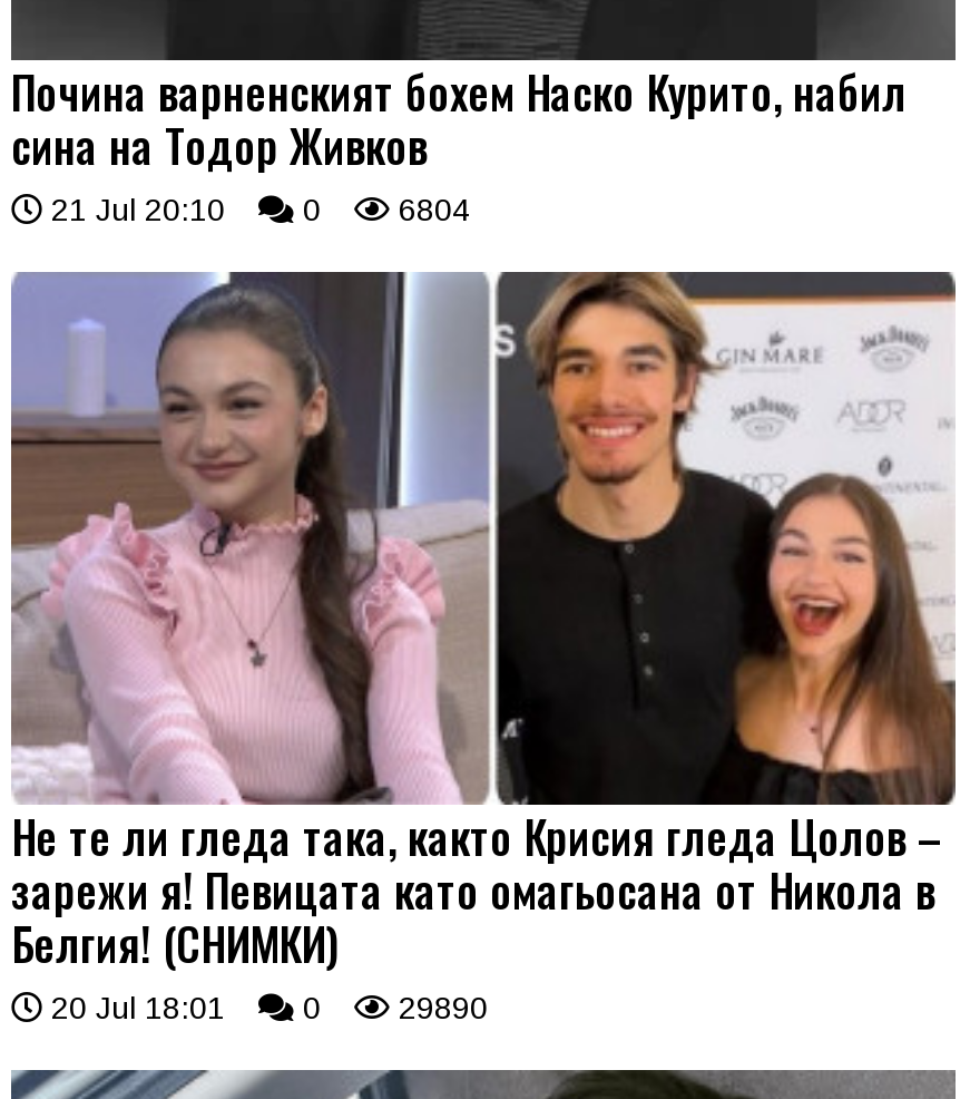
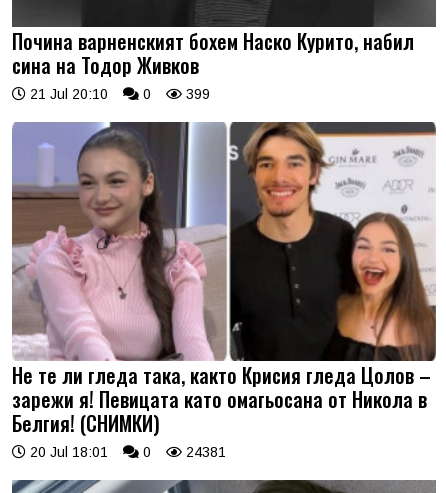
[42,192,470,228] 21 Jul 20:10 0 6804 -> [26,86,210,102] 21 Jul 20:10 0 399
[42,989,488,1025] 20 Jul 18:01 0 29890 -> [26,444,226,460] 20 Jul 18:01 0 24381

